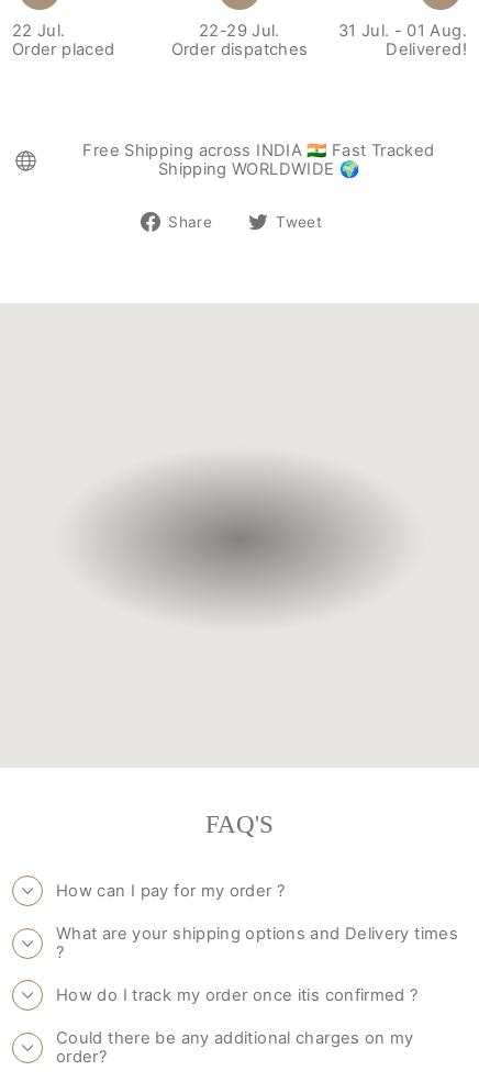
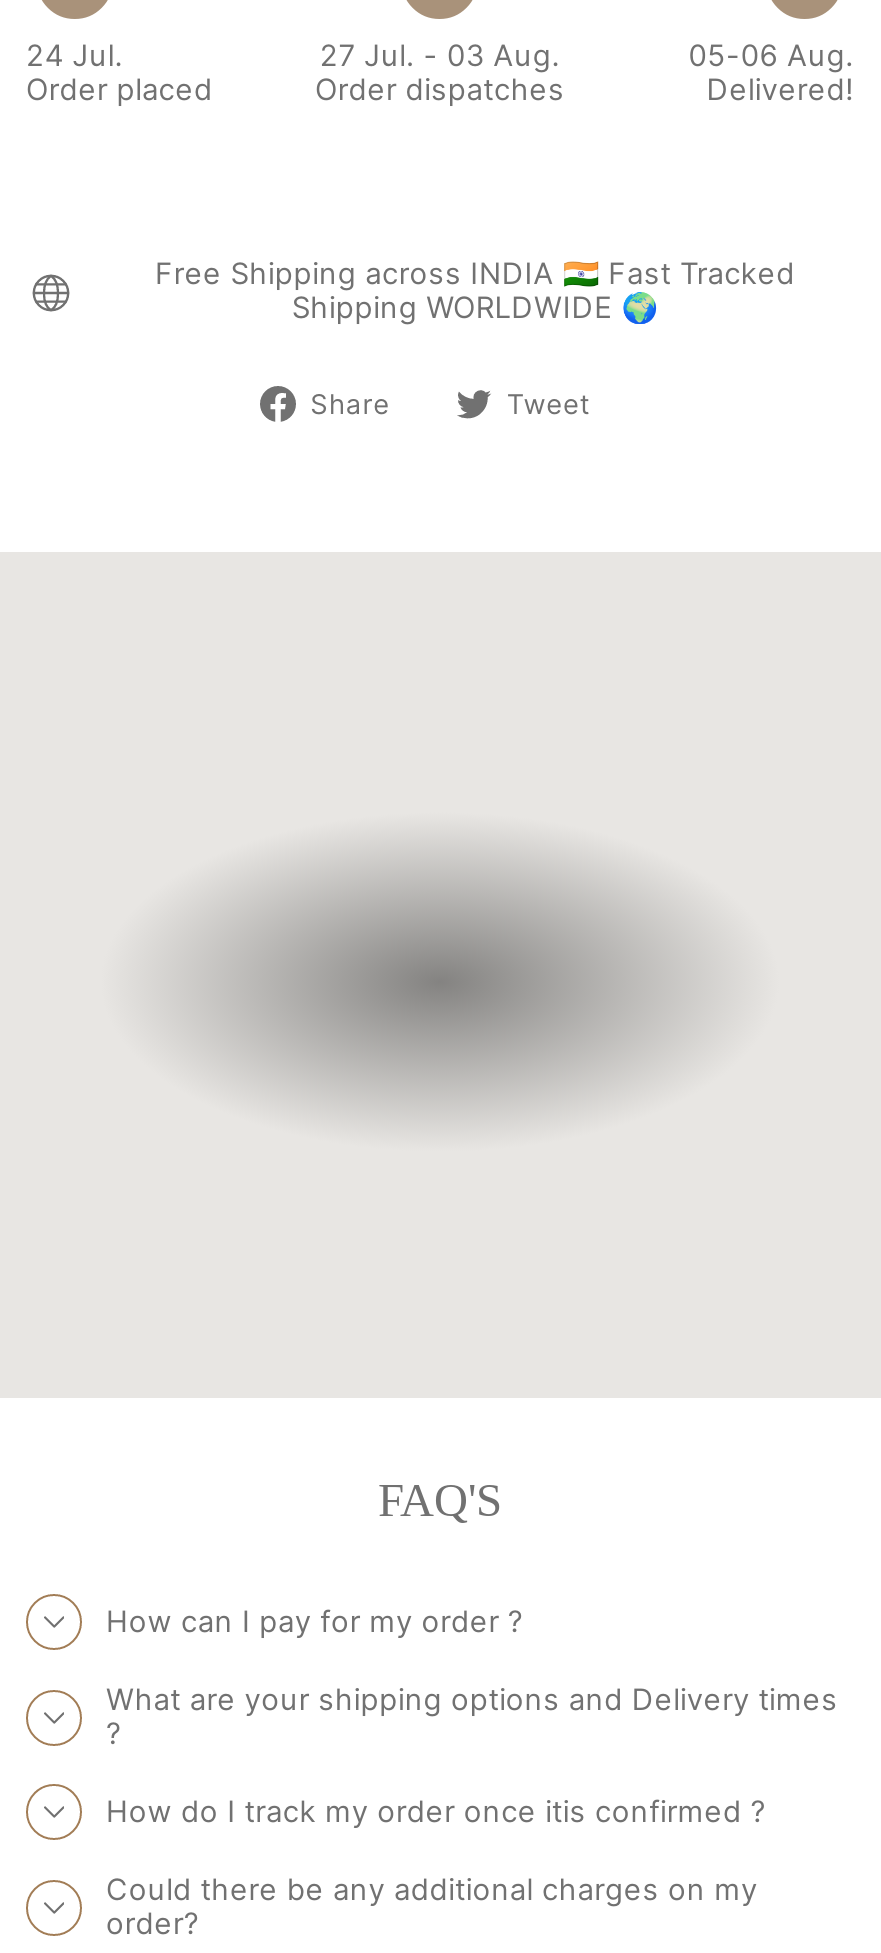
[12,21,65,41] 22 Jul. -> [26,38,123,74] 24 Jul.
[199,21,280,41] 22-29 Jul. -> [320,38,560,74] 27 Jul. - 03 Aug.
[338,21,467,41] 31 Jul. - 01 Aug. -> [689,38,854,74] 05-06 Aug.

